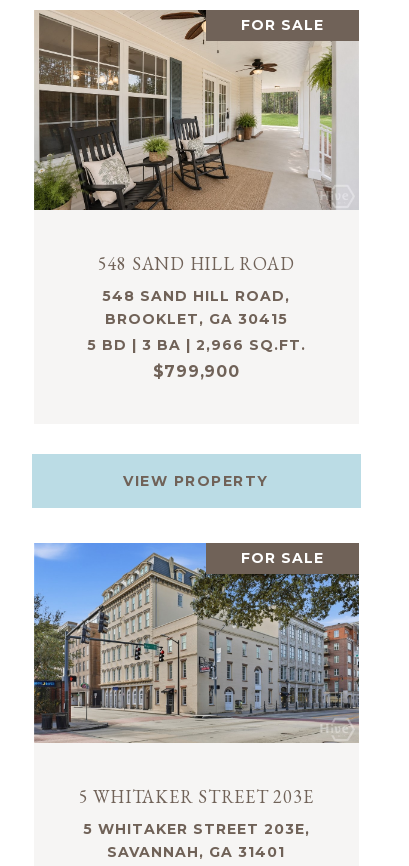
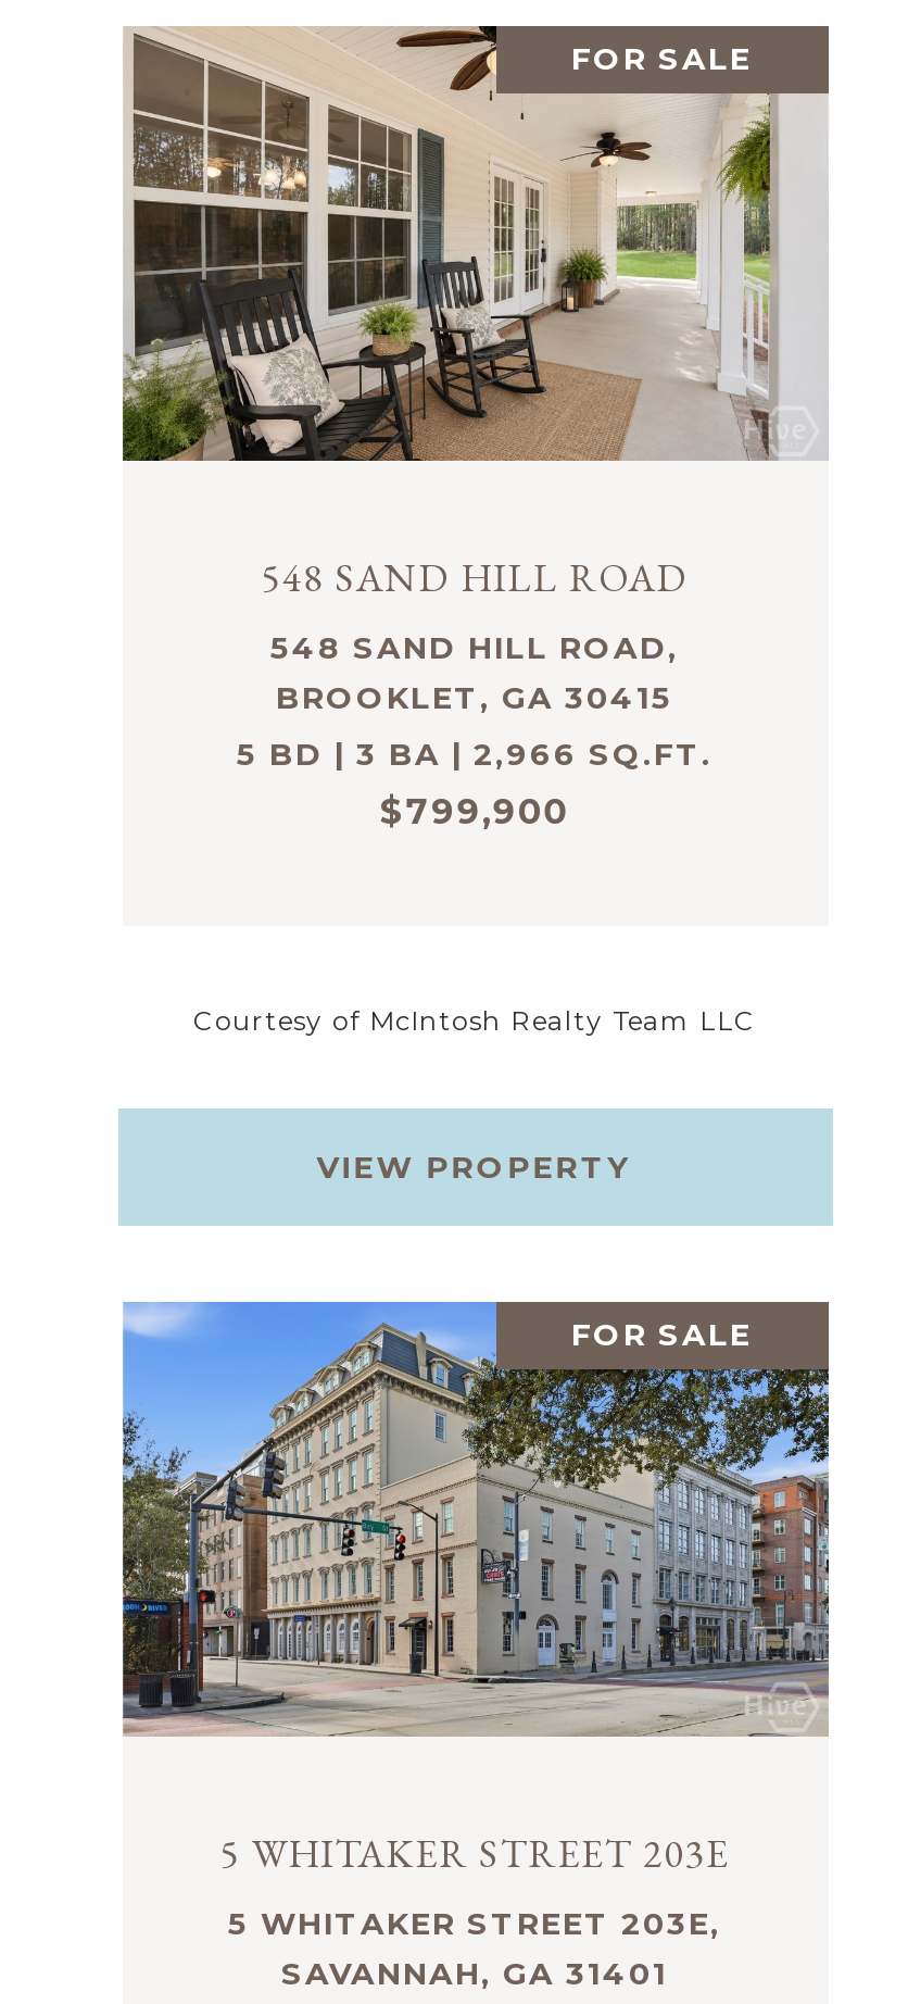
none -> [193,1004,756,1036] Courtesy of McIntosh Realty Team LLC

